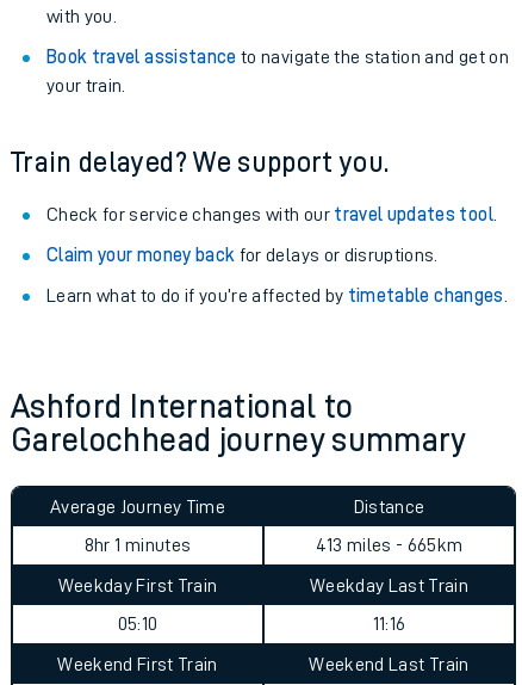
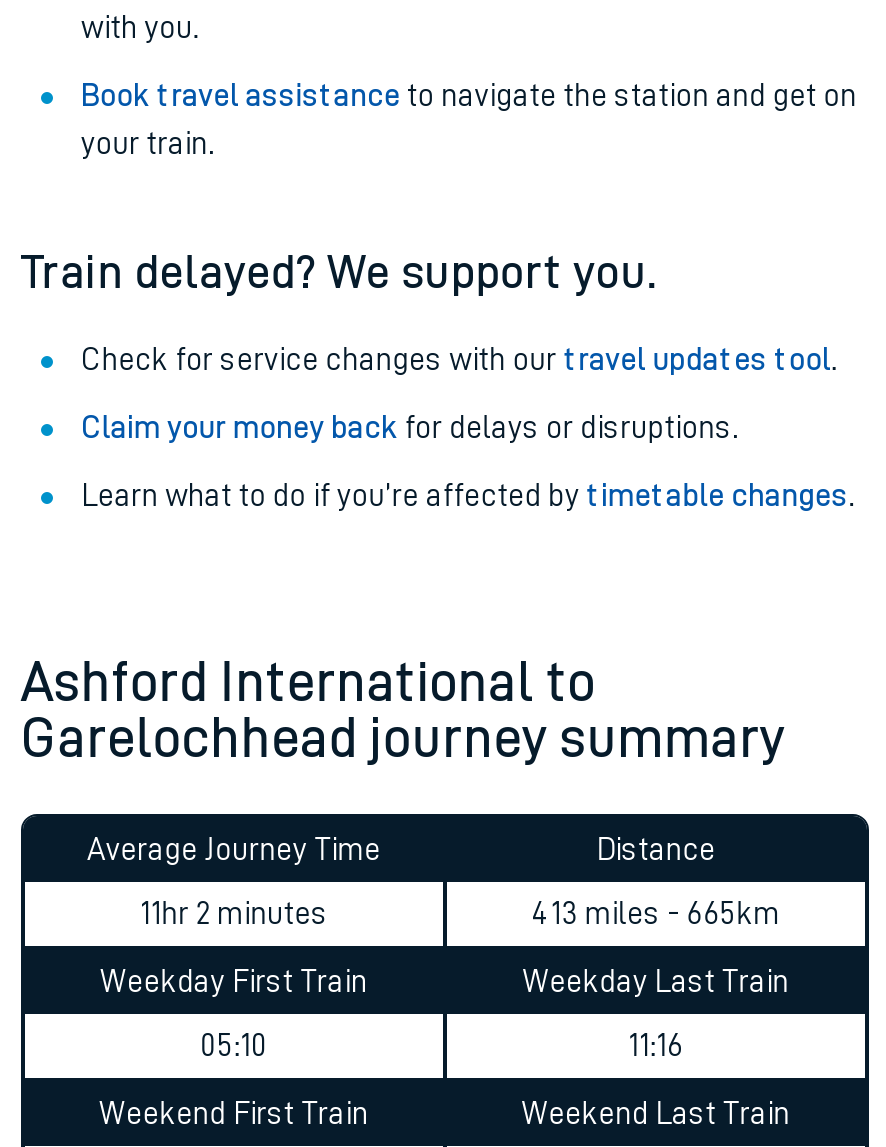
[84,536,191,555] 8hr 1 minutes -> [140,898,328,930] 11hr 2 minutes

